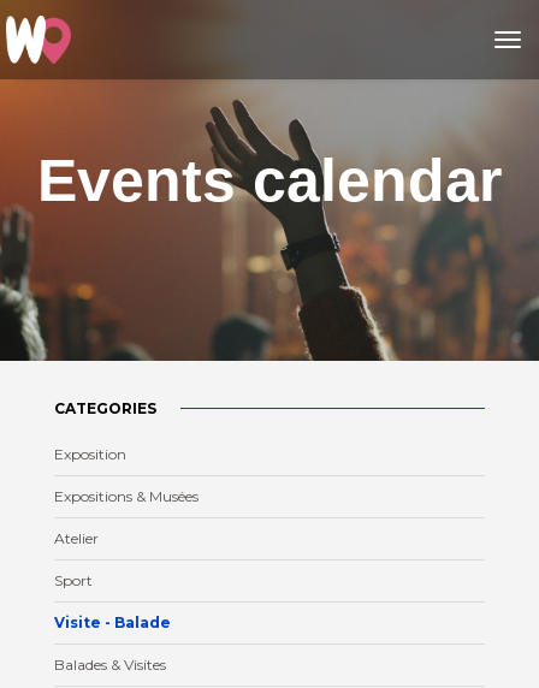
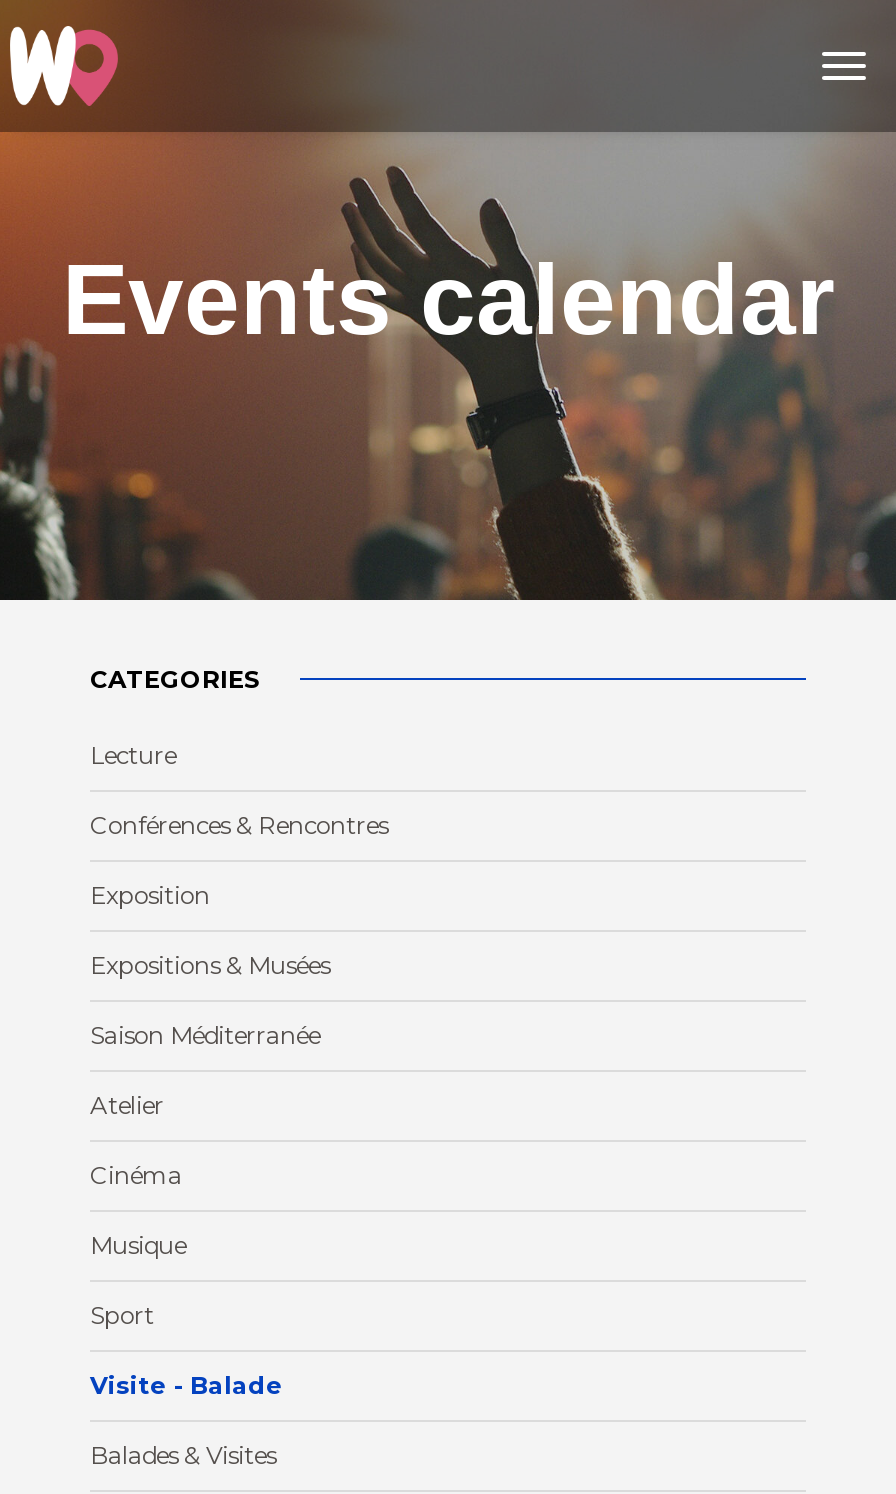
none -> [90,740,388,840] Lecture | Conférences & Rencontres
none -> [90,1020,320,1050] Saison Méditerranée
none -> [90,1160,186,1260] Cinéma | Musique

